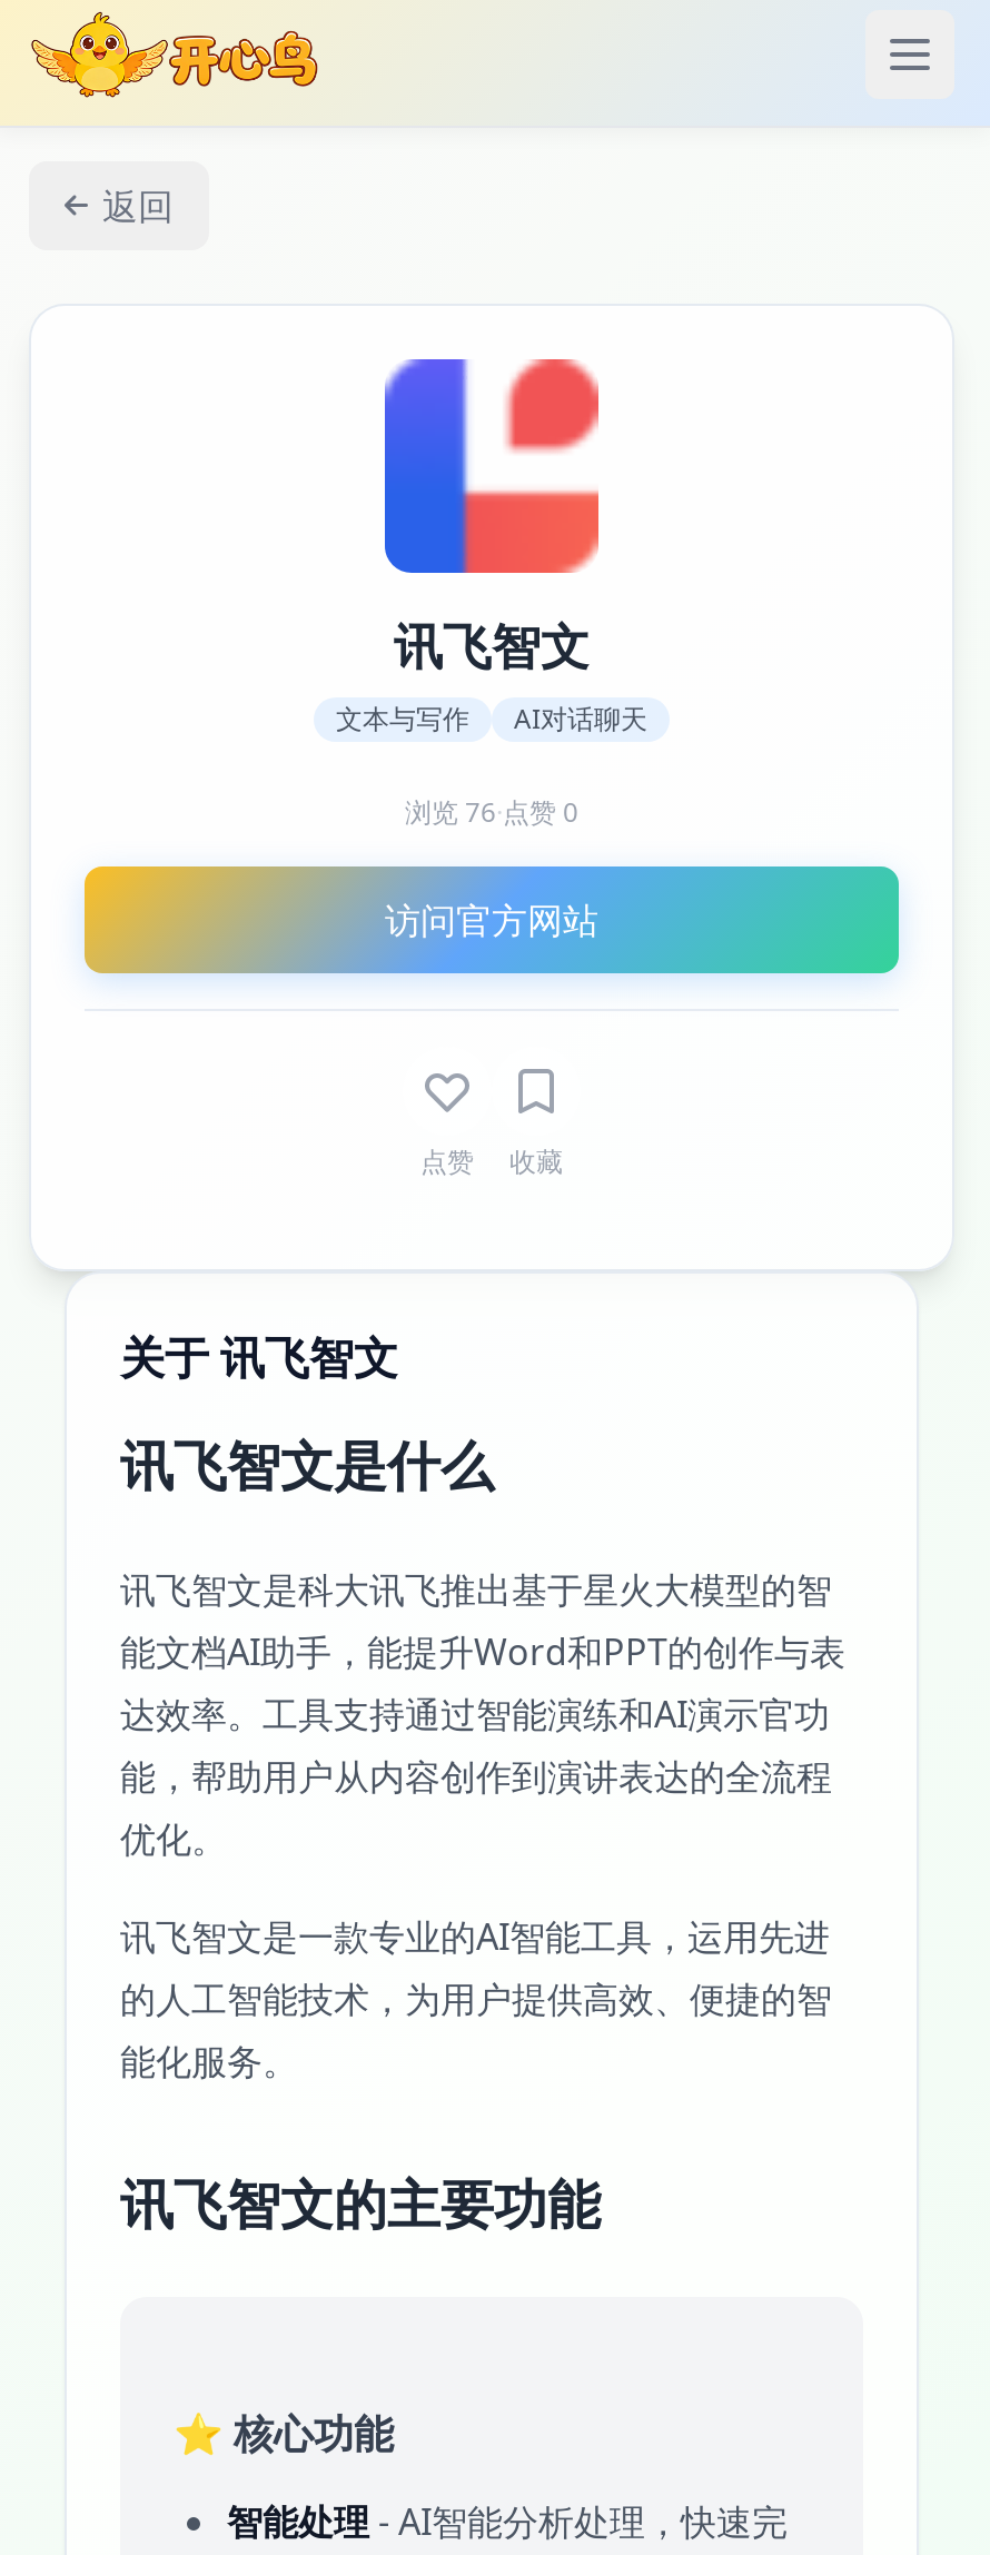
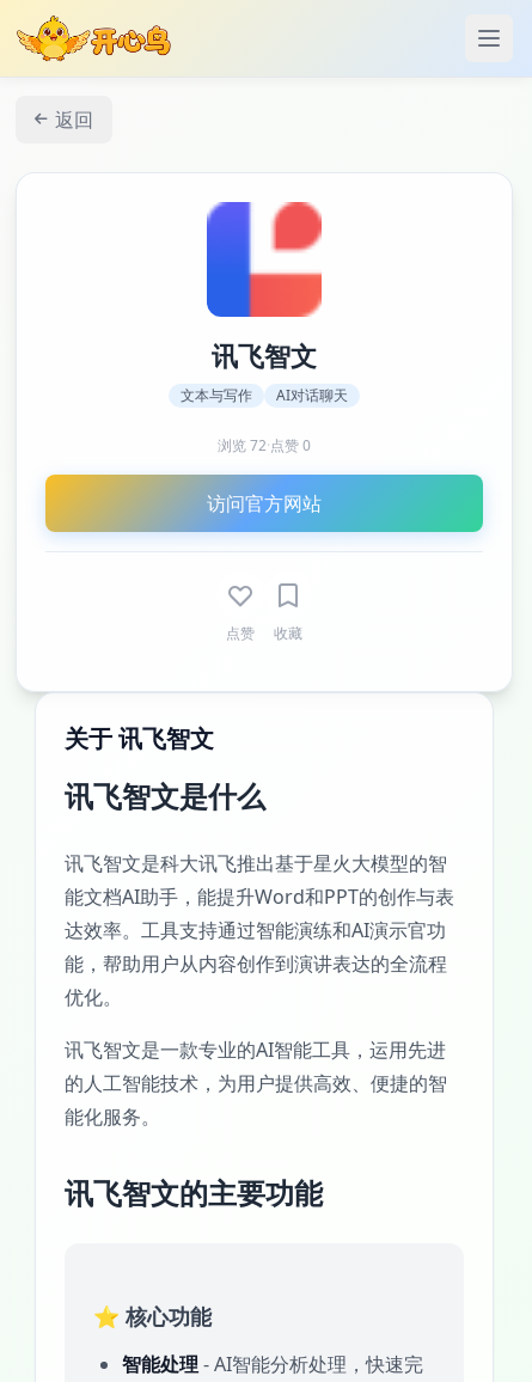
[405,793,578,831] 浏览76·点赞0 -> [218,435,311,455] 浏览72·点赞0

